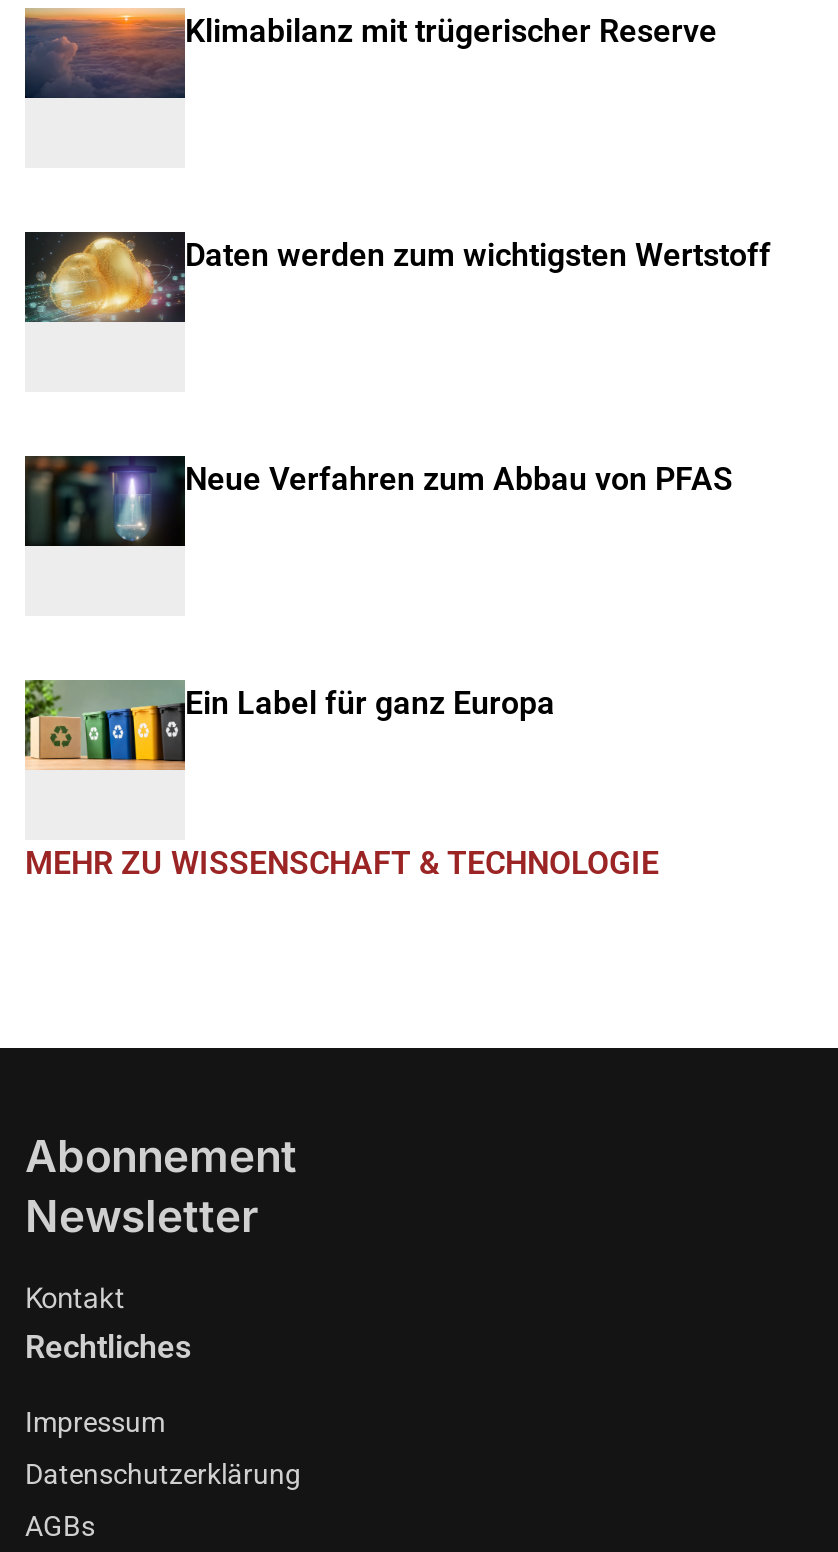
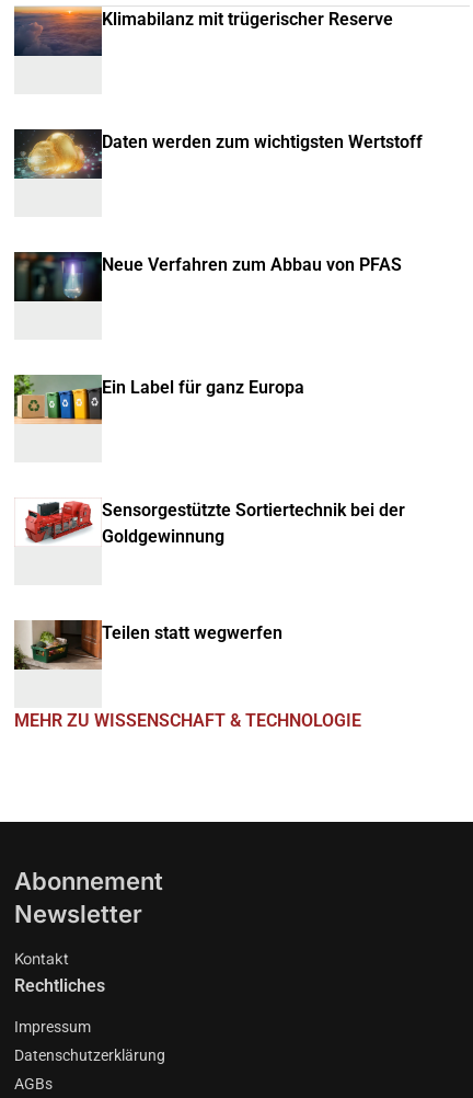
none -> [13,619,282,671] [image] | Teilen statt wegwerfen
none -> [24,500,405,547] [image] | Sensorgestützte Sortiertechnik bei der | Goldgewinnung

